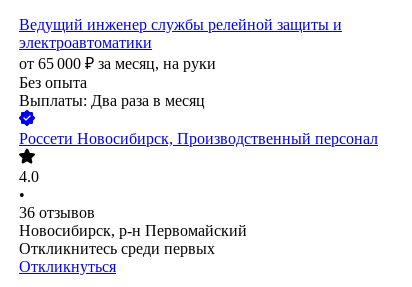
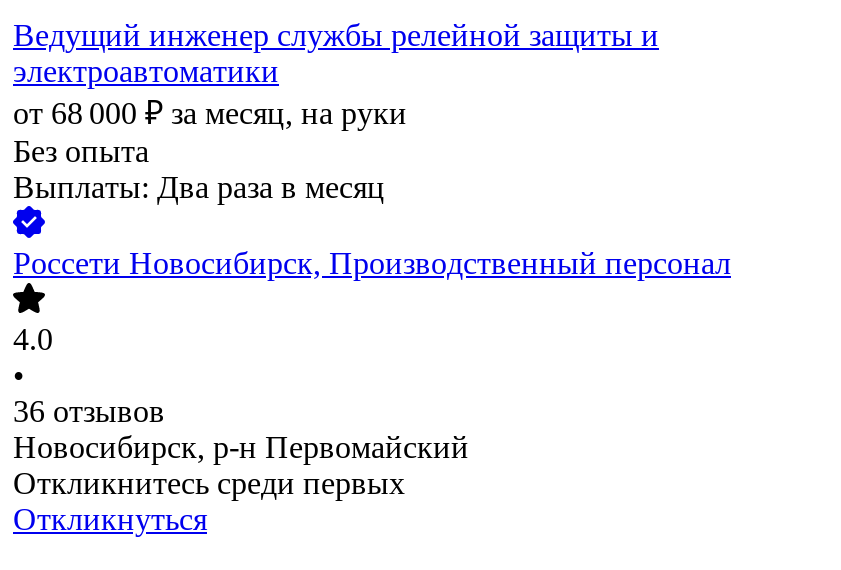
[19,55,216,72] от 65 000 ₽ за месяц, на руки -> [13,97,407,131] от 68 000 ₽ за месяц, на руки

